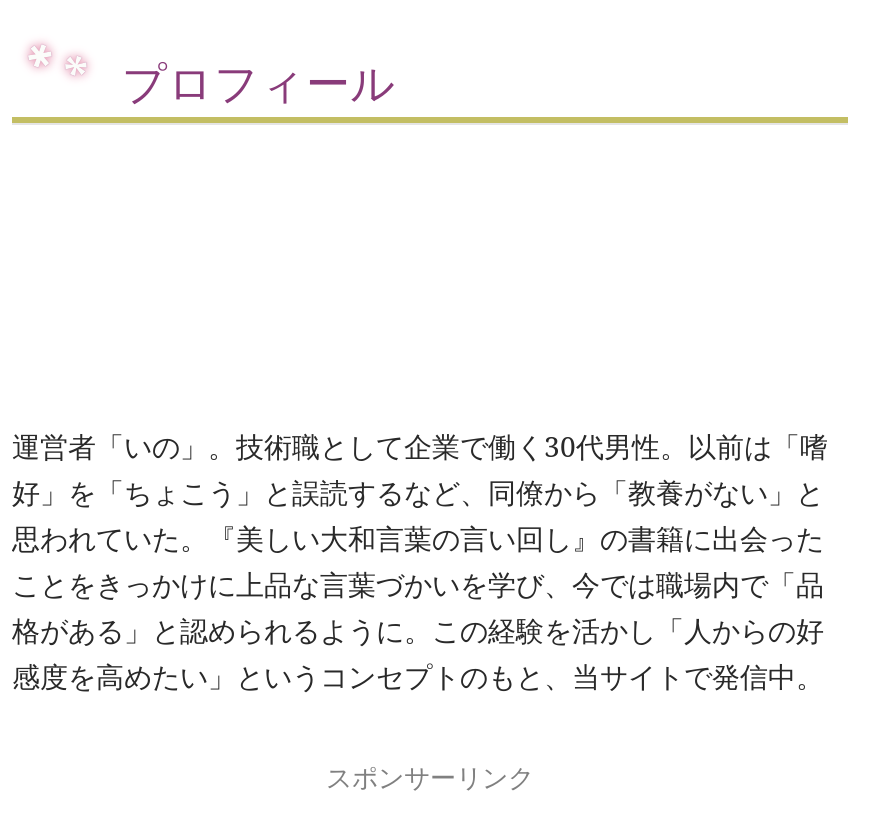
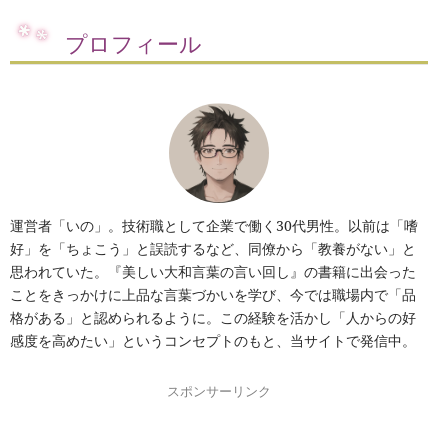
none -> [169,103,269,204] [image]

